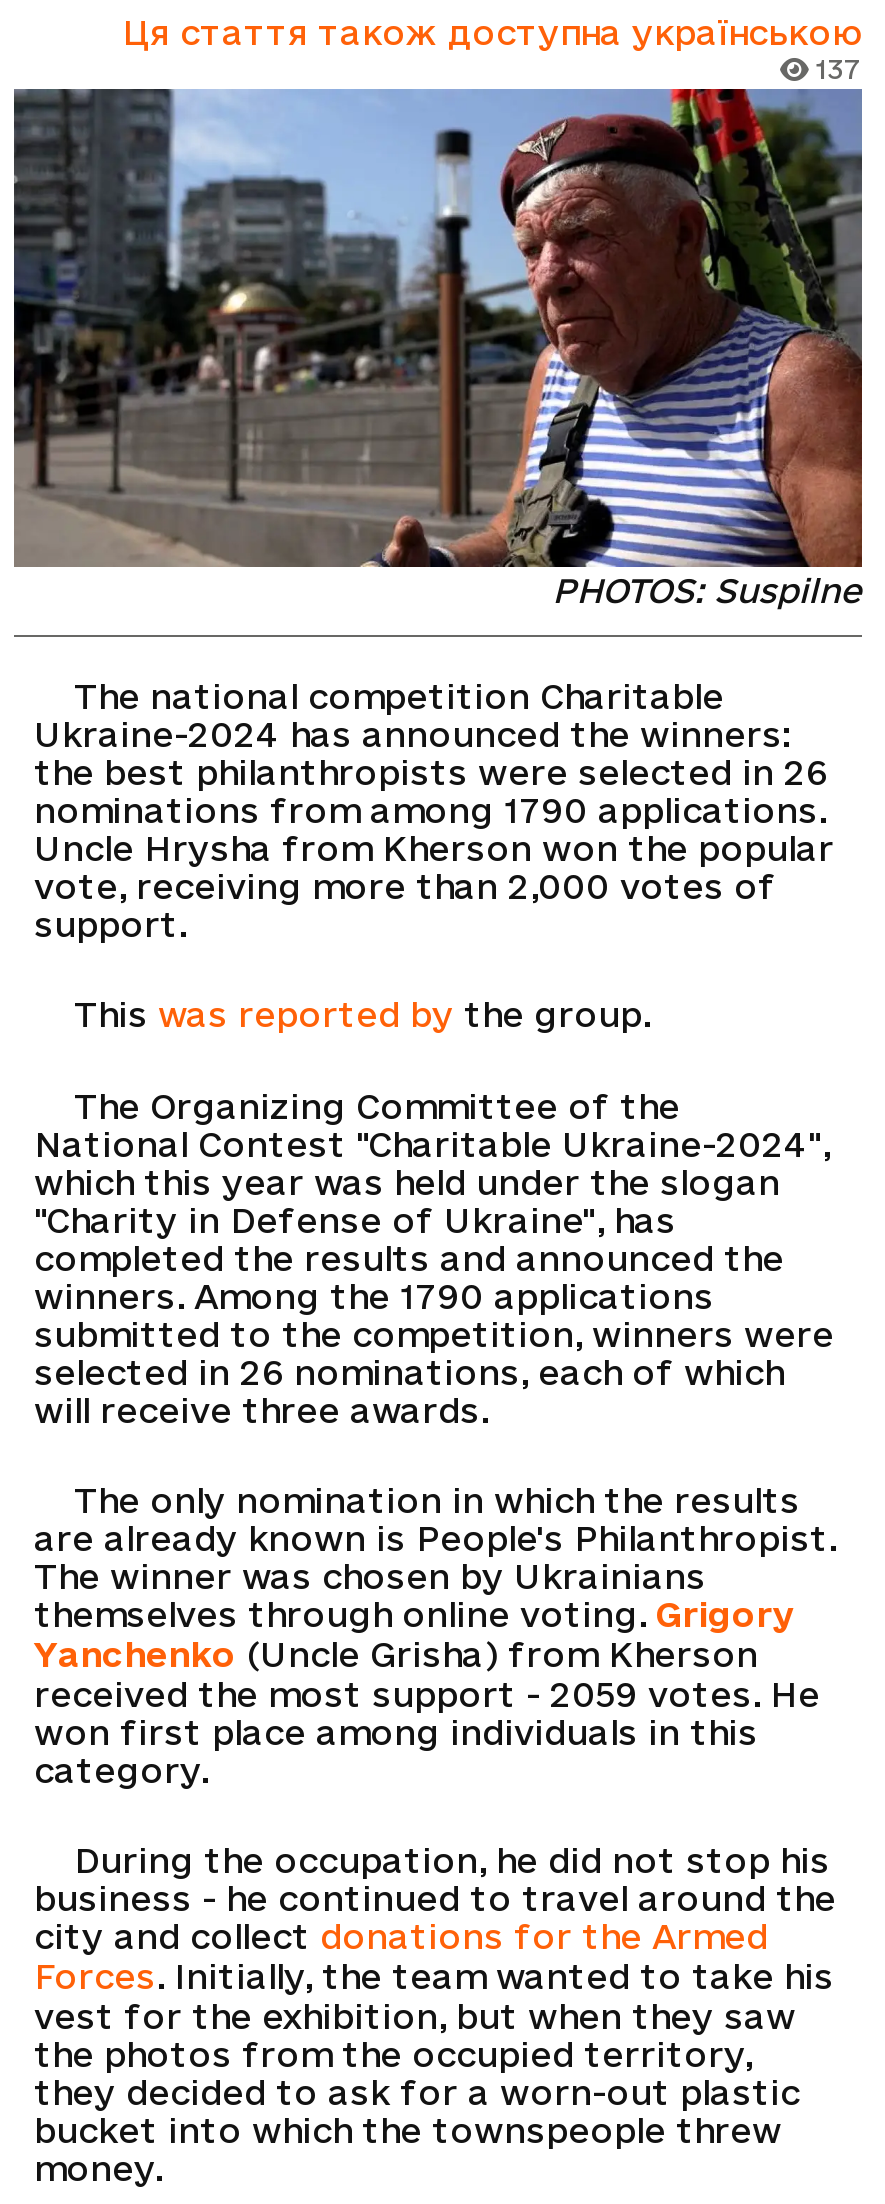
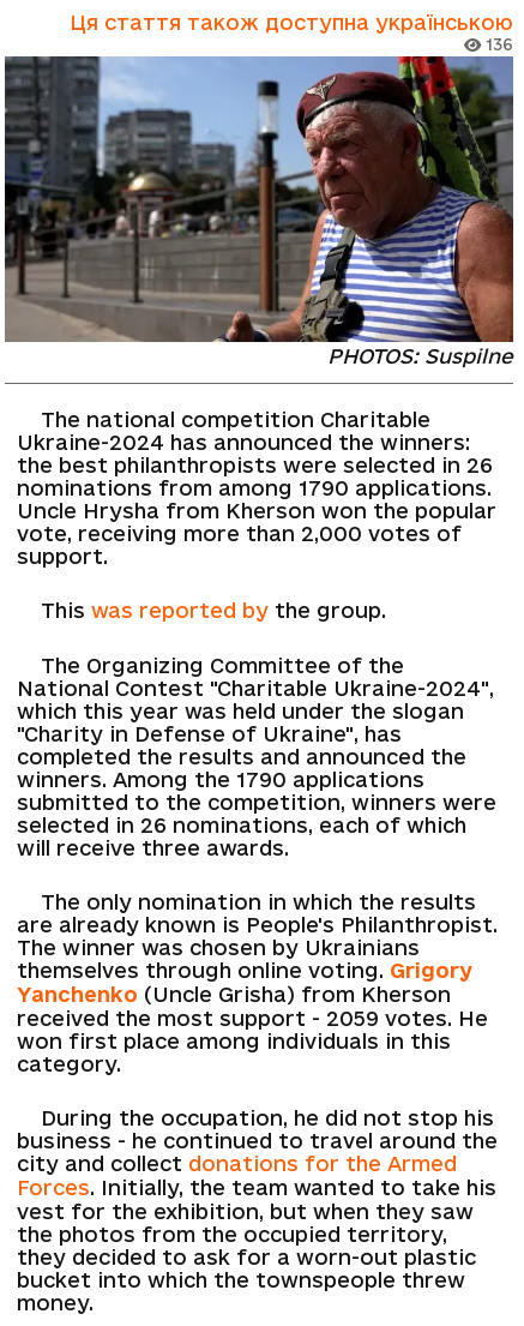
[808,53,862,85] 137 -> [481,34,513,54] 136

